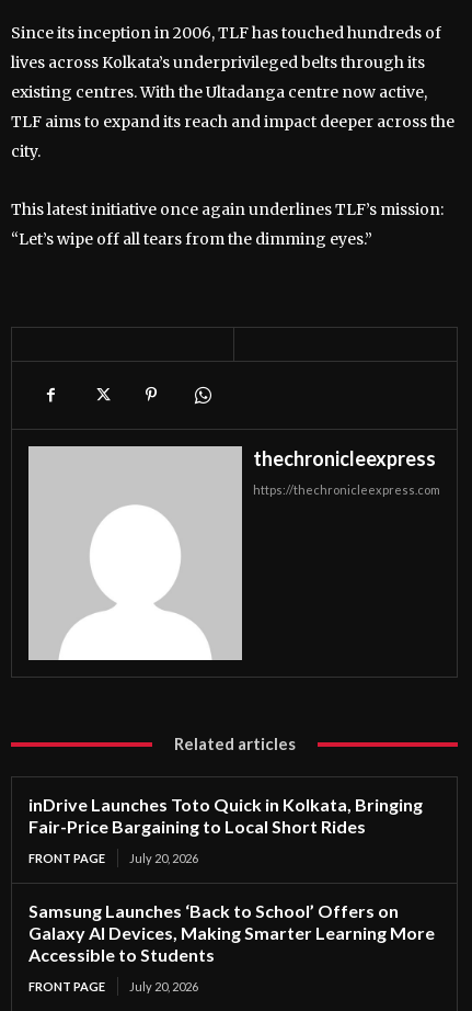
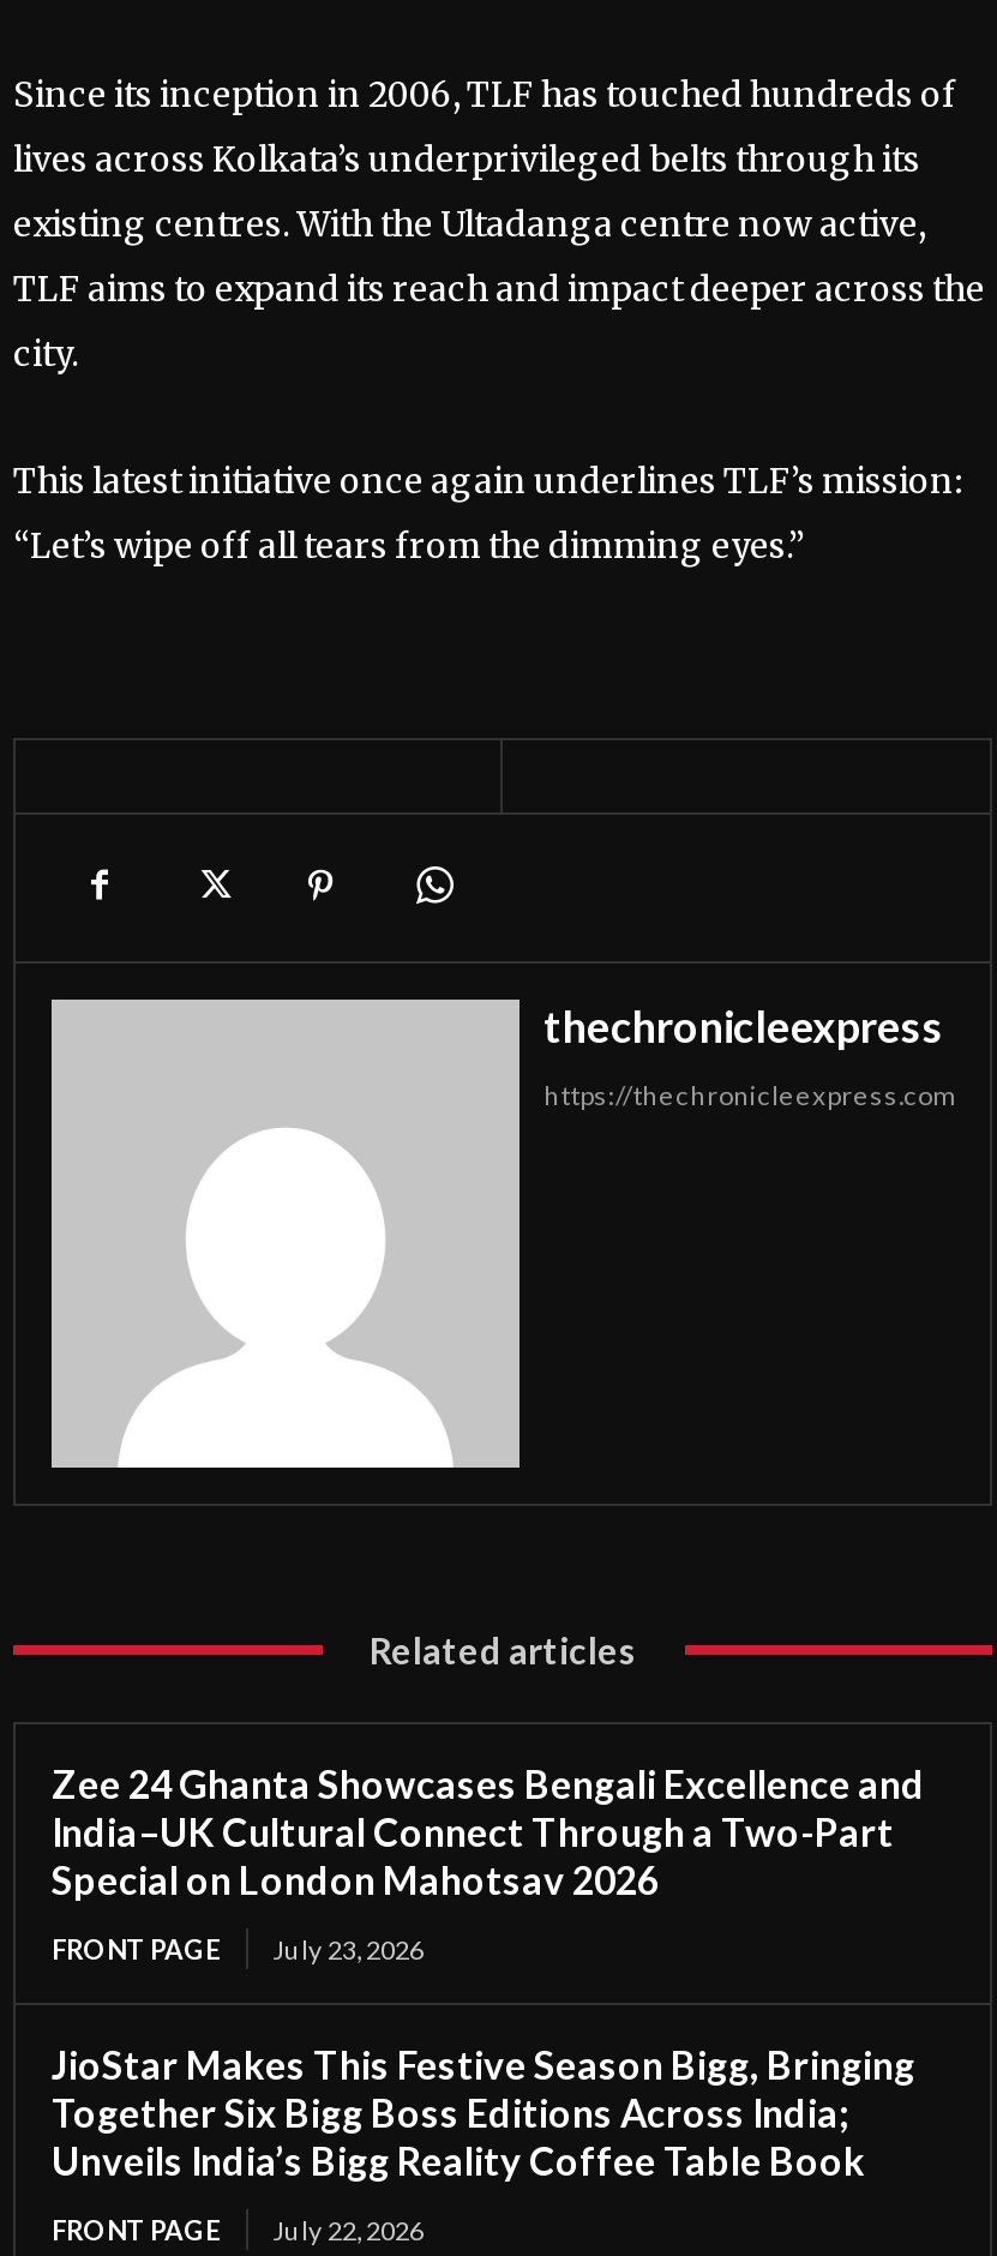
[28,794,423,837] inDrive Launches Toto Quick in Kolkata, Bringing | Fair-Price Bargaining to Local Short Rides -> [52,1760,925,1902] Zee 24 Ghanta Showcases Bengali Excellence and | India–UK Cultural Connect Through a Two-Part | Special on London Mahotsav 2026
[28,851,198,865] FRONT PAGE July 20, 2026 -> [52,1933,424,1964] FRONT PAGE July 23, 2026
[28,900,435,965] Samsung Launches ‘Back to School’ Offers on | Galaxy AI Devices, Making Smarter Learning More | Accessible to Students -> [52,2041,915,2183] JioStar Makes This Festive Season Bigg, Bringing | Together Six Bigg Boss Editions Across India; | Unveils India’s Bigg Reality Coffee Table Book
[28,979,198,993] FRONT PAGE July 20, 2026 -> [52,2214,424,2245] FRONT PAGE July 22, 2026

